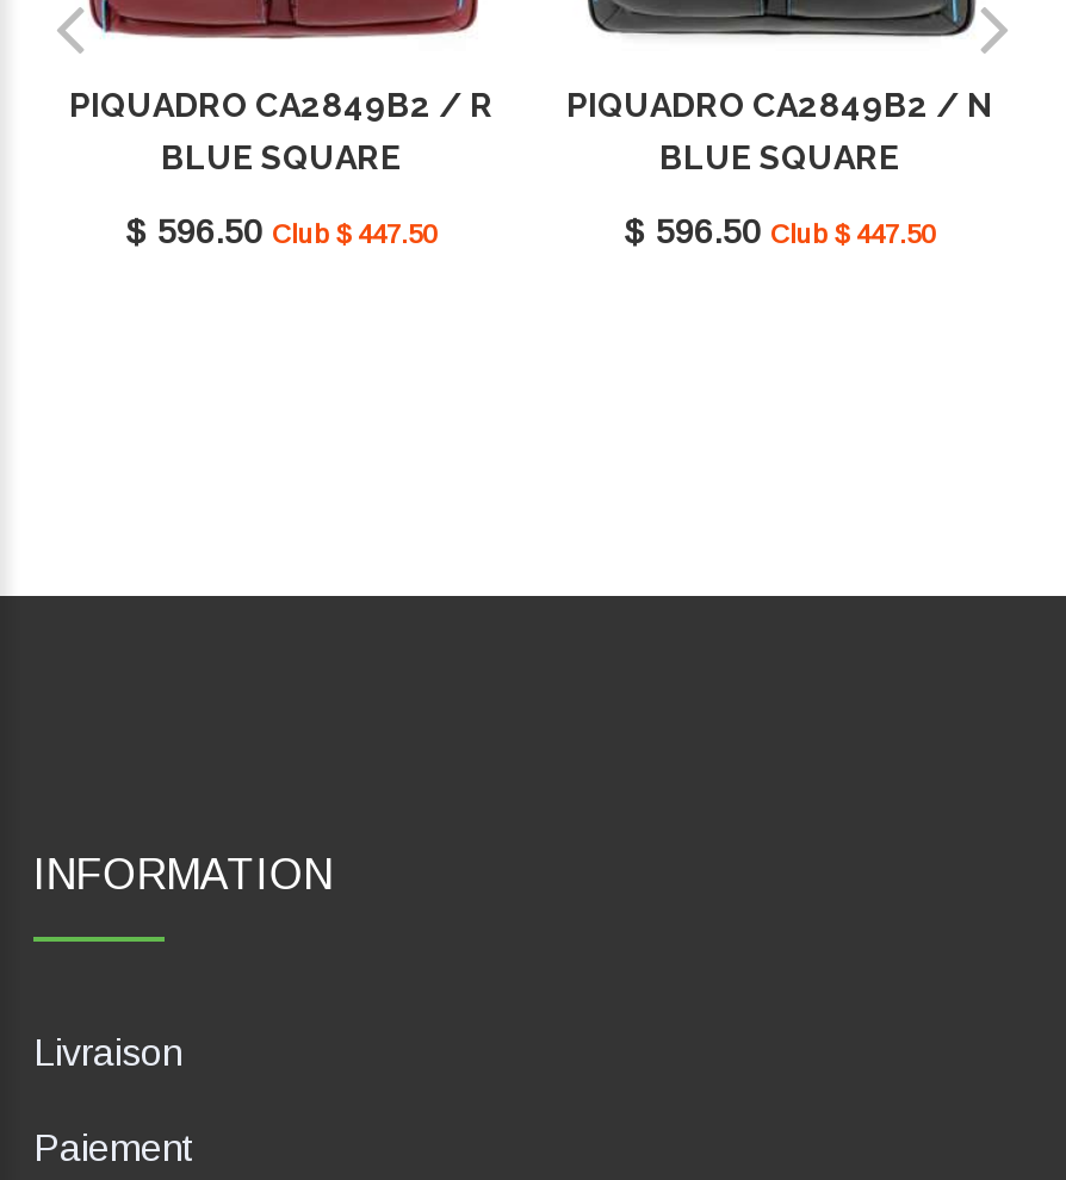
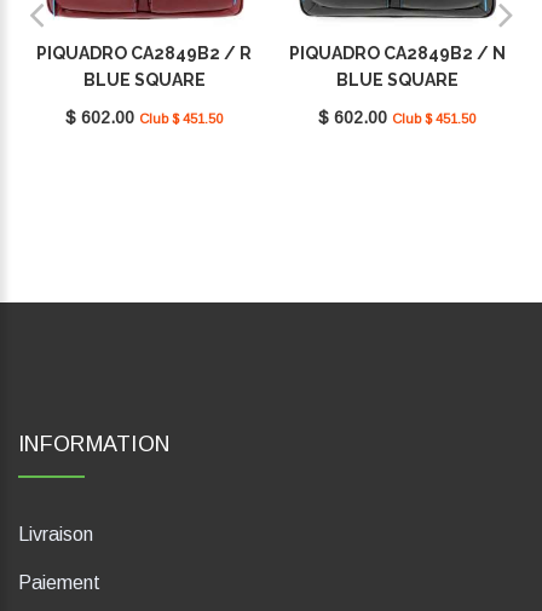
[126,213,436,251] $ 596.50 Club $ 447.50 -> [65,108,223,127] $ 602.00 Club $ 451.50
[625,213,935,251] $ 596.50 Club $ 447.50 -> [318,108,475,127] $ 602.00 Club $ 451.50

